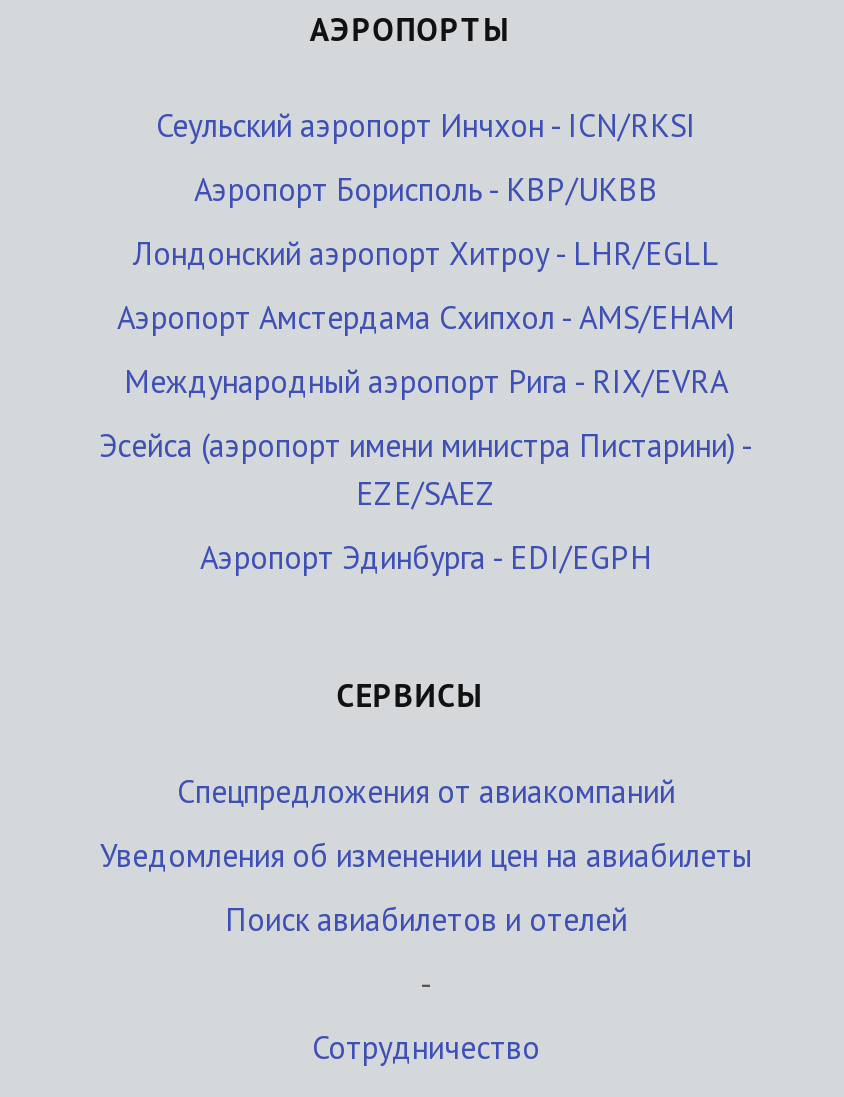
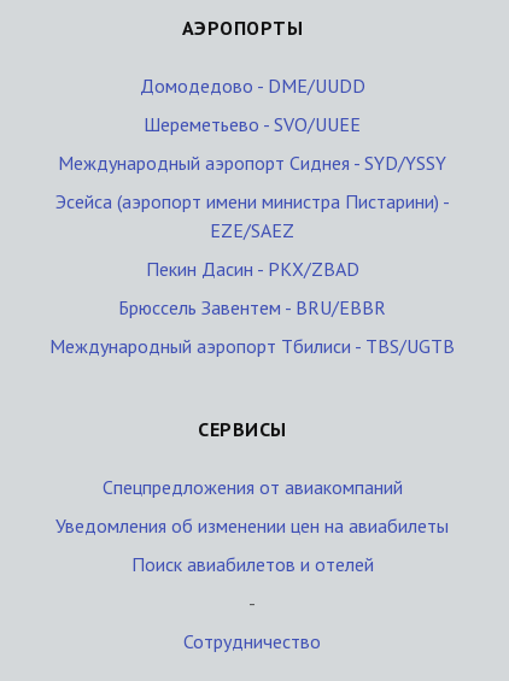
[117,105,735,401] Сеульский аэропорт Инчхон - ICN/RKSI | Аэропорт Борисполь - KBP/UKBB | Лондонский аэропорт Хитроу - LHR/EGLL | Аэропорт Амстердама Схипхол - AMS/EHAM | Международный аэропорт Рига - RIX/EVRA -> [58,74,446,175] Домодедово - DME/UUDD | Шереметьево - SVO/UUEE | Международный аэропорт Сиднея - SYD/YSSY
moved [99,425,753,513] -> [55,189,449,242]: Эсейса (аэропорт имени министра Пистарини) - | EZE/SAEZ
[200,537,652,577] Аэропорт Эдинбурга - EDI/EGPH -> [49,257,455,358] Пекин Дасин - PKX/ZBAD | Брюссель Завентем - BRU/EBBR | Международный аэропорт Тбилиси - TBS/UGTB

